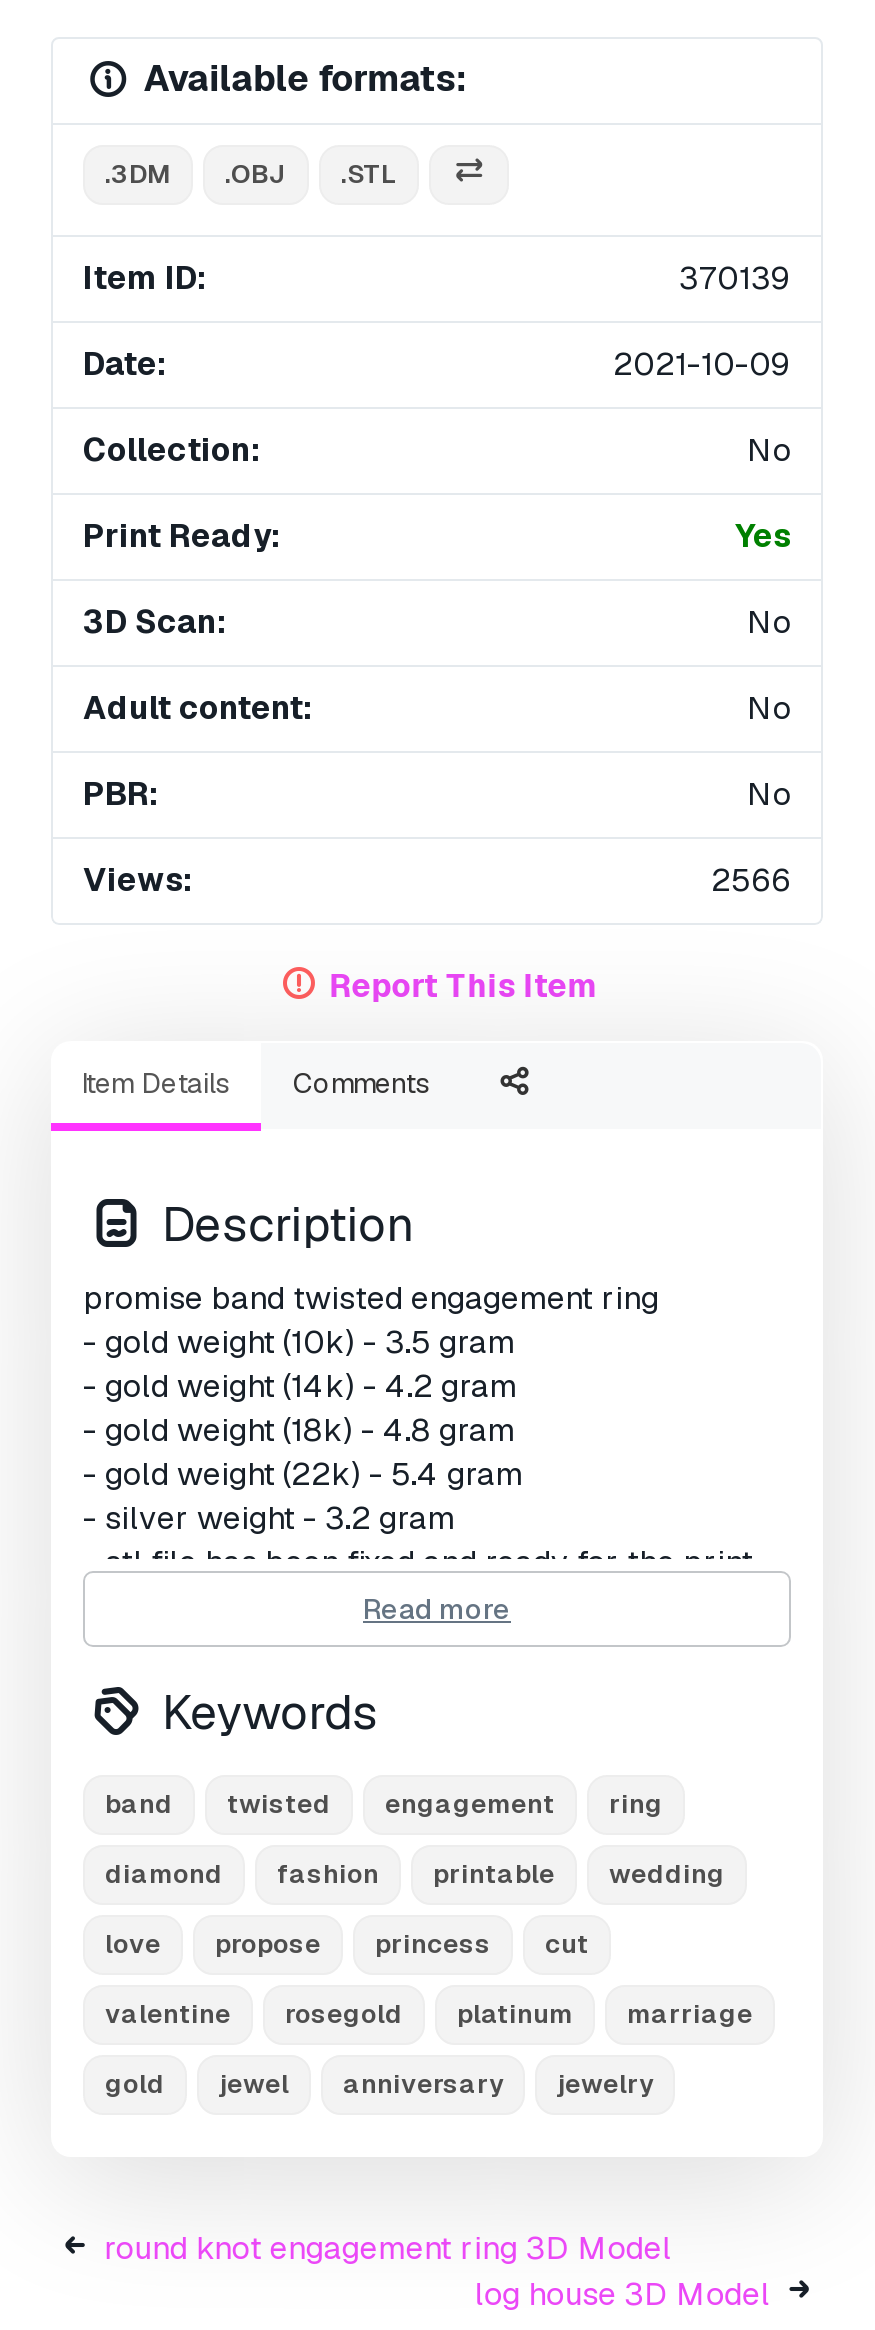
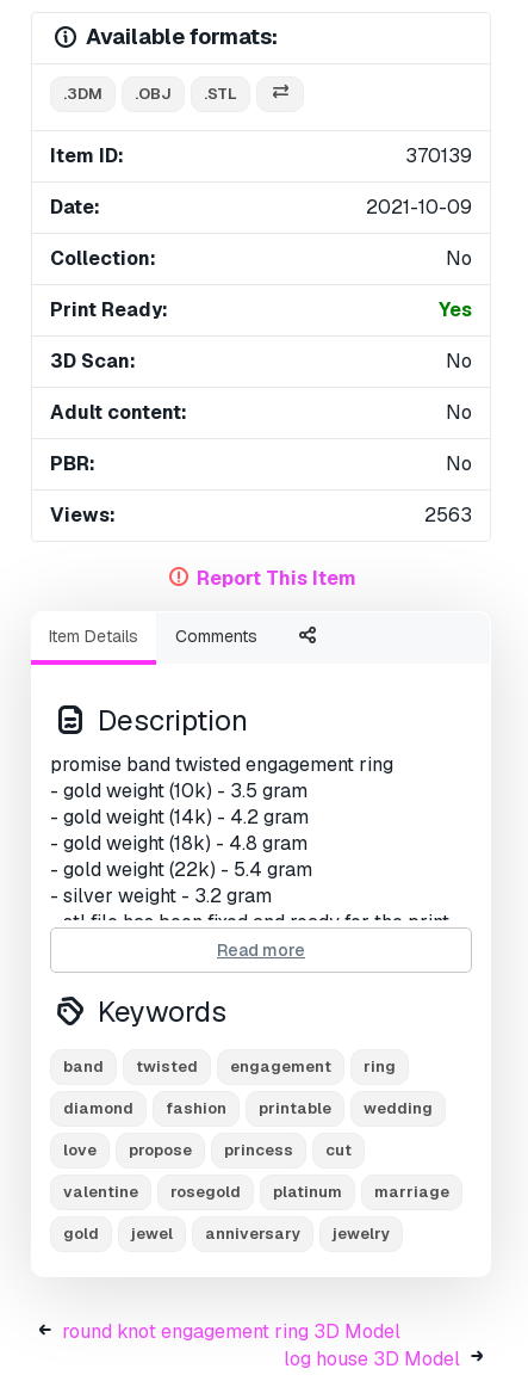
[711,859,791,901] 2566 -> [424,503,472,528] 2563

